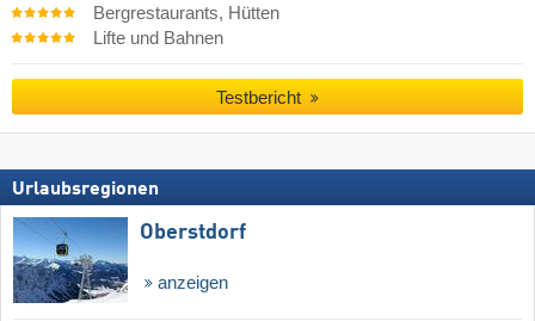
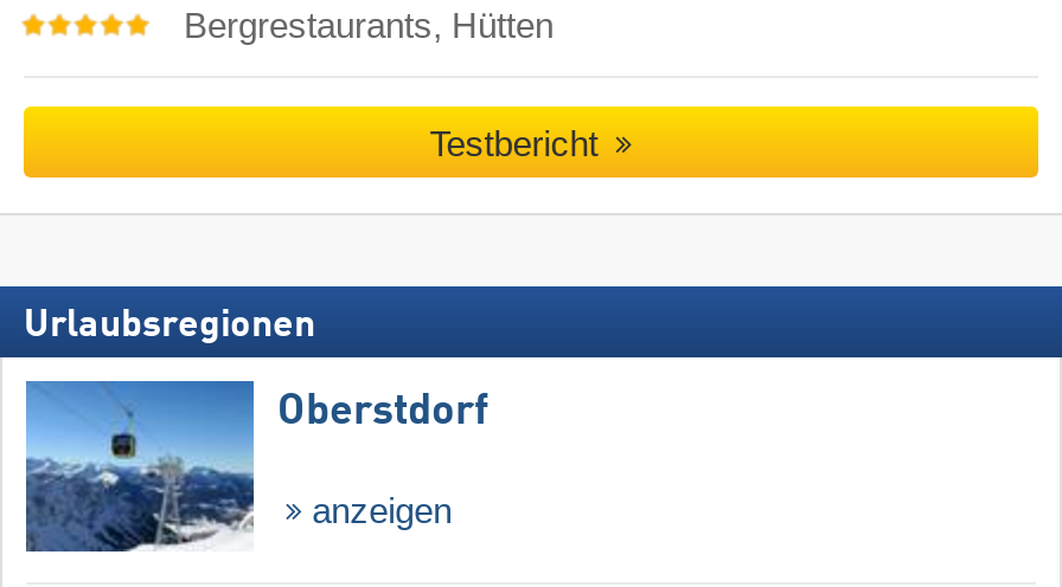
[93,29,223,48] Lifte und Bahnen -> none

